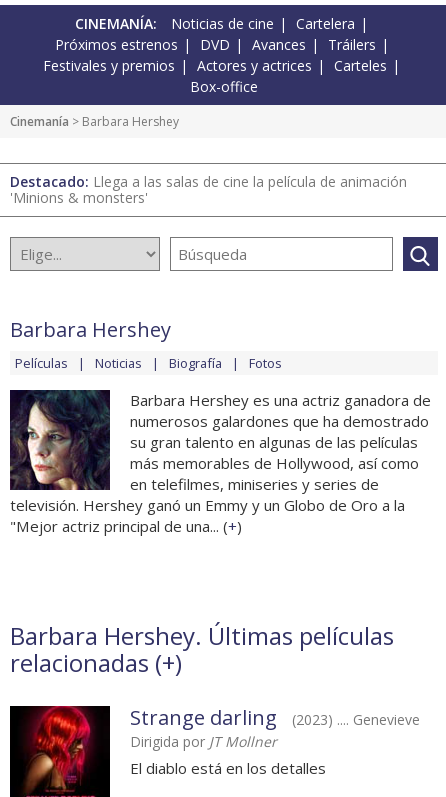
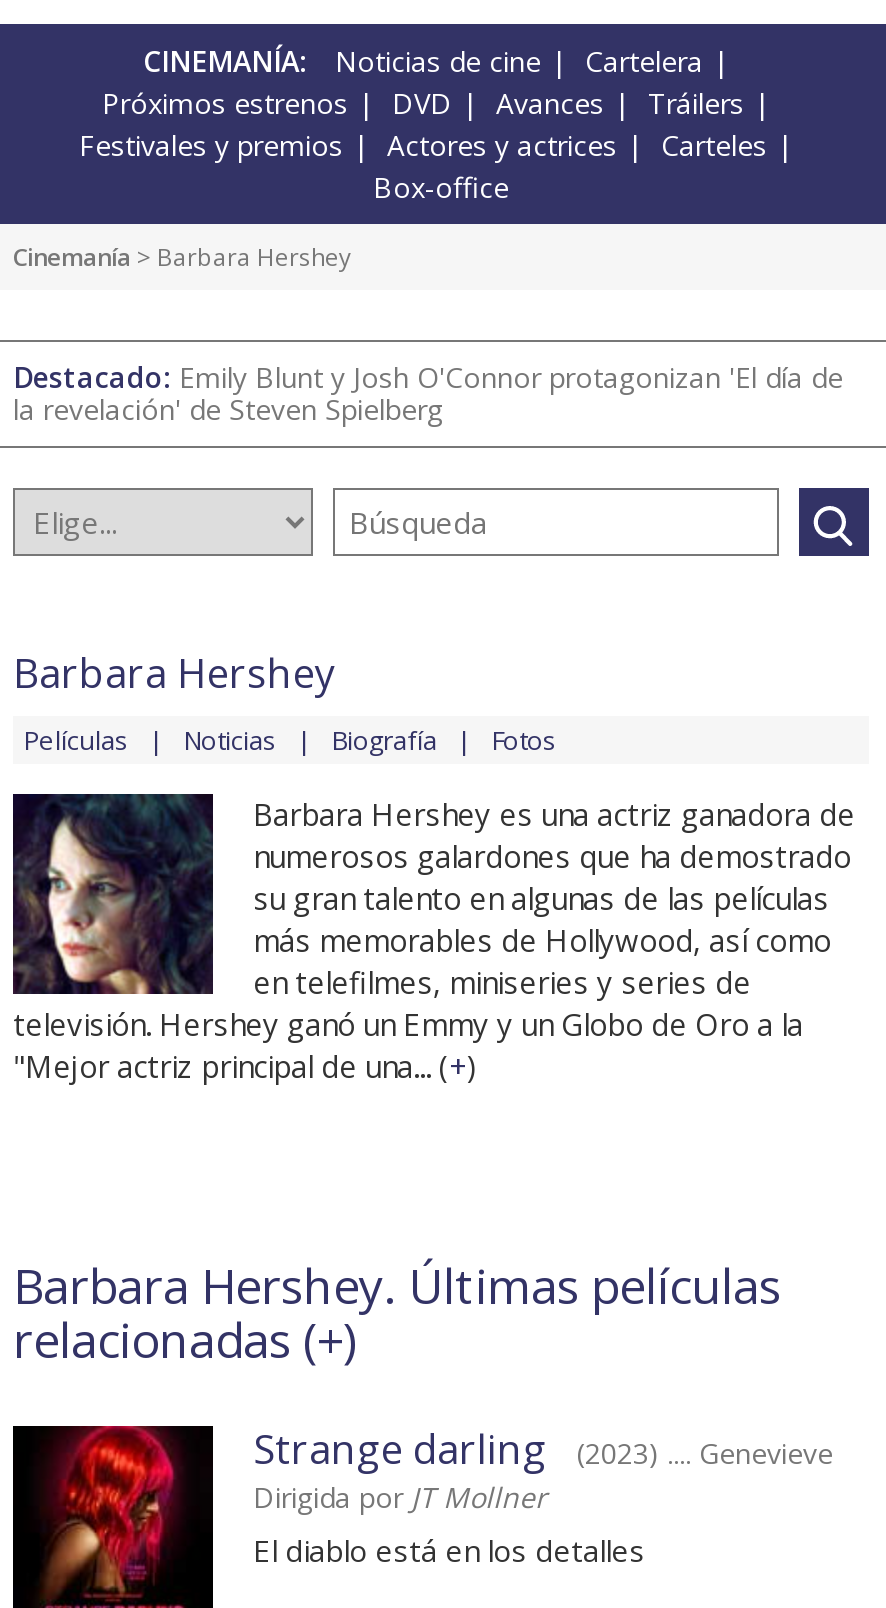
[10,172,407,207] Destacado: Llega a las salas de cine la película de animación | 'Minions & monsters' -> [13,358,843,428] Destacado: Emily Blunt y Josh O'Connor protagonizan 'El día de | la revelación' de Steven Spielberg

